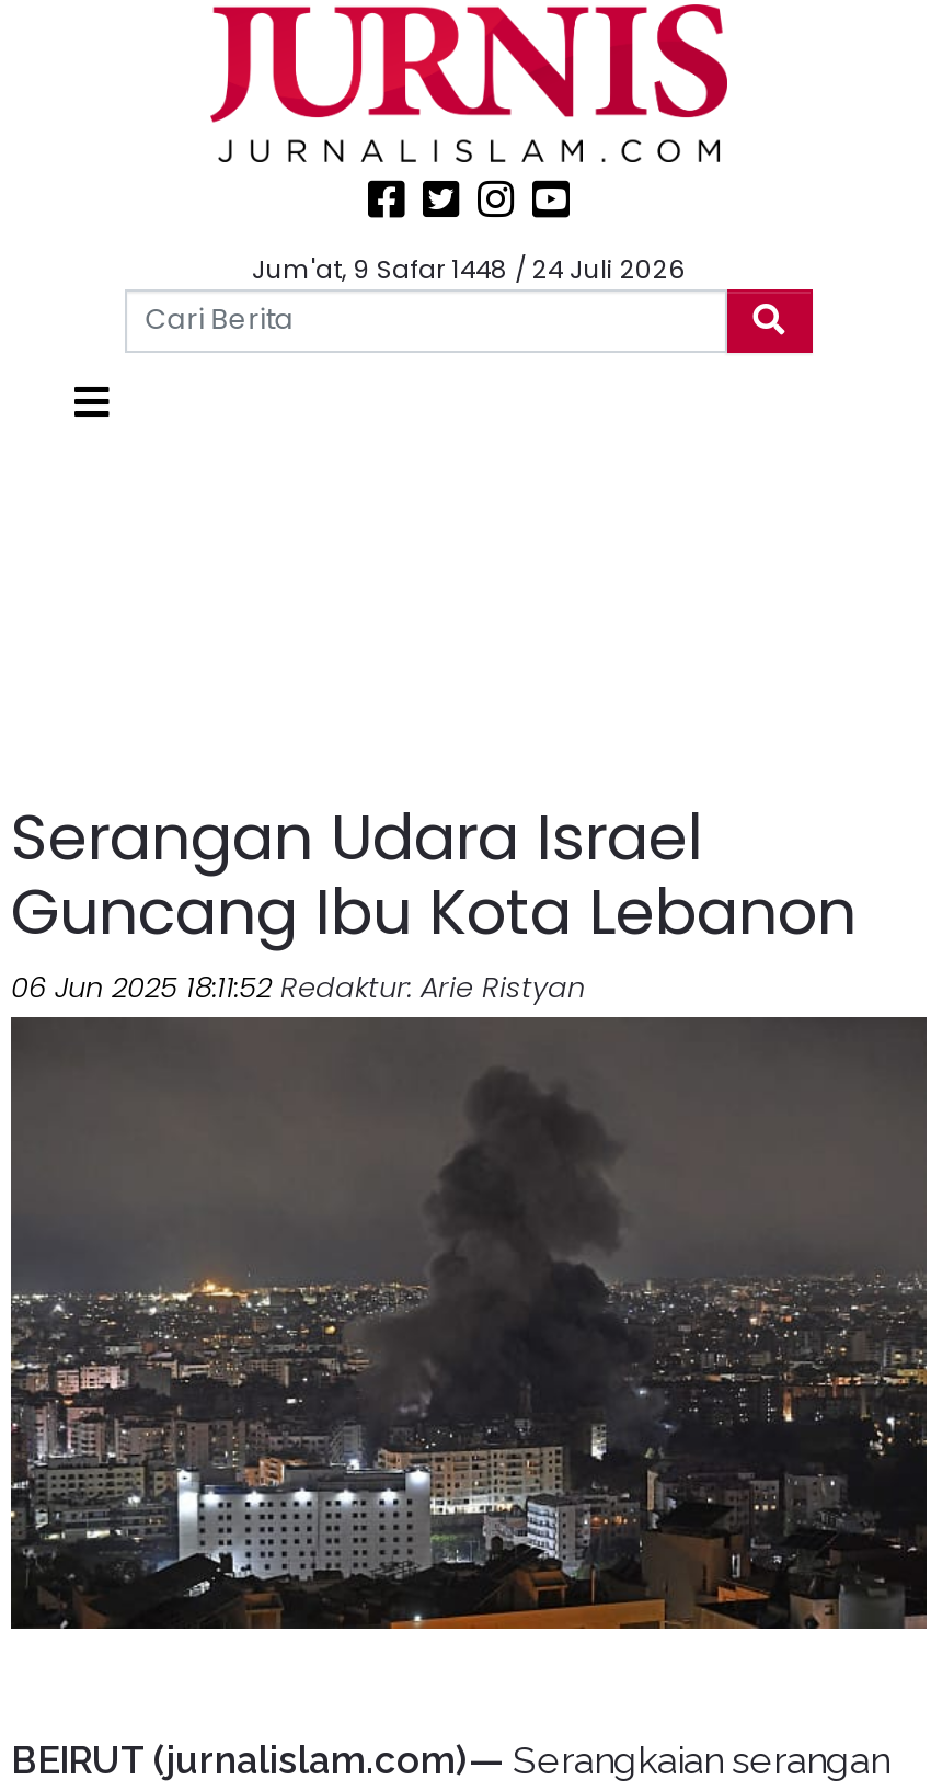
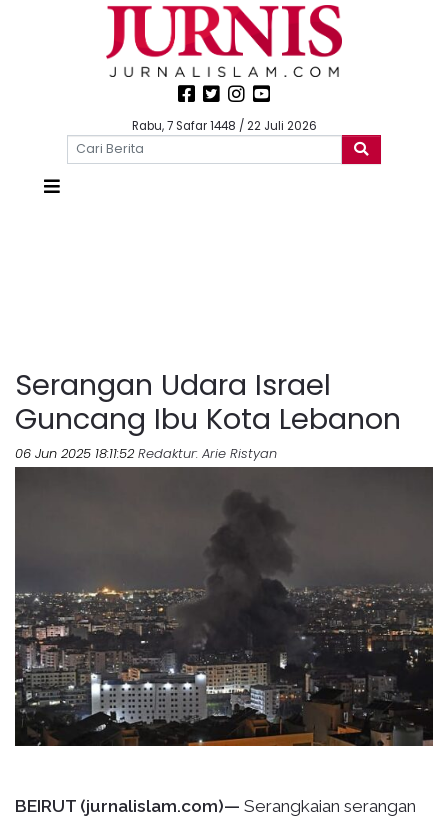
[252,252,686,287] Jum'at, 9 Safar 1448 / 24 Juli 2026 -> [131,118,316,134] Rabu, 7 Safar 1448 / 22 Juli 2026

